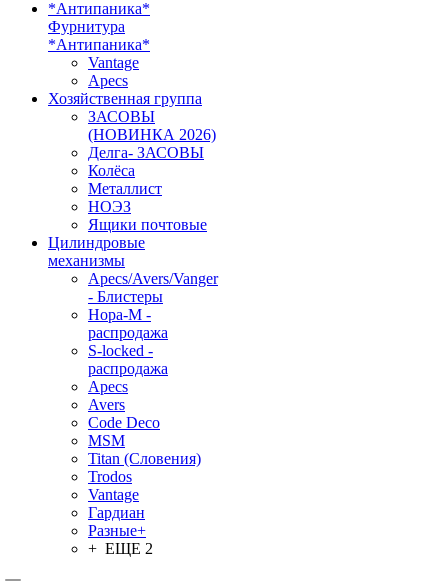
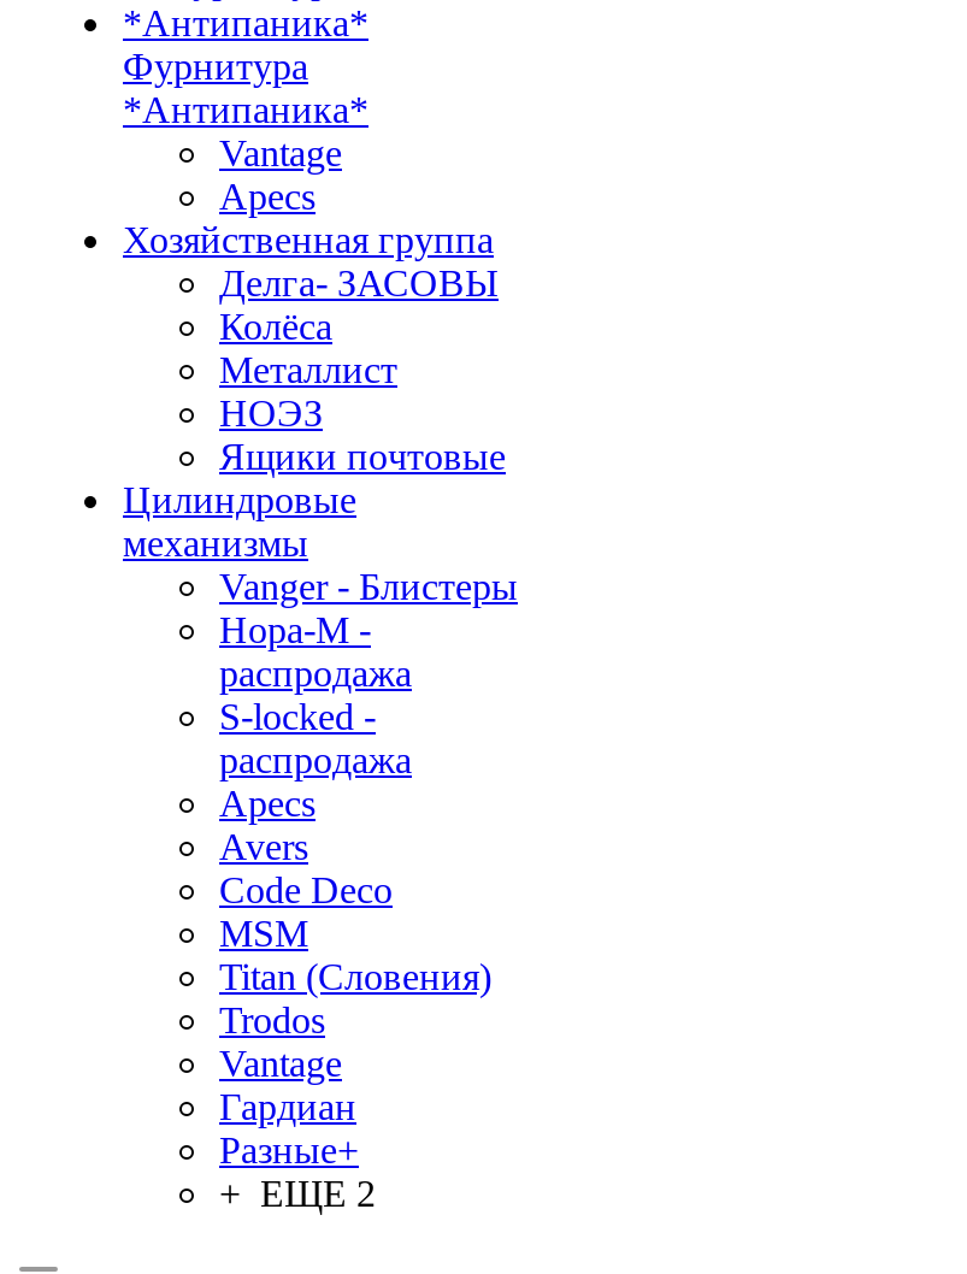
[88,108,216,143] ЗАСОВЫ | (НОВИНКА 2026) -> none
[88,270,218,305] Apecs/Avers/Vanger | - Блистеры -> [219,566,518,607] Vanger - Блистеры

